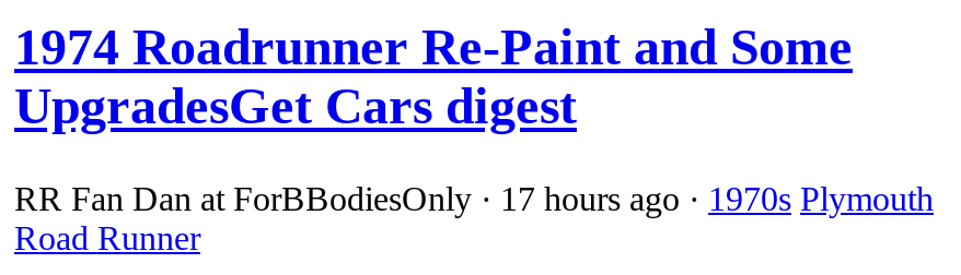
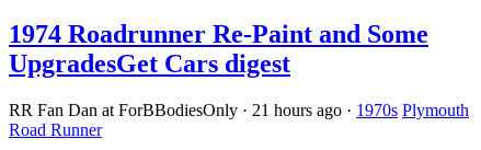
[14,179,934,217] RR Fan Dan at ForBBodiesOnly · 17 hours ago · 1970s Plymouth -> [9,100,469,119] RR Fan Dan at ForBBodiesOnly · 21 hours ago · 1970s Plymouth

